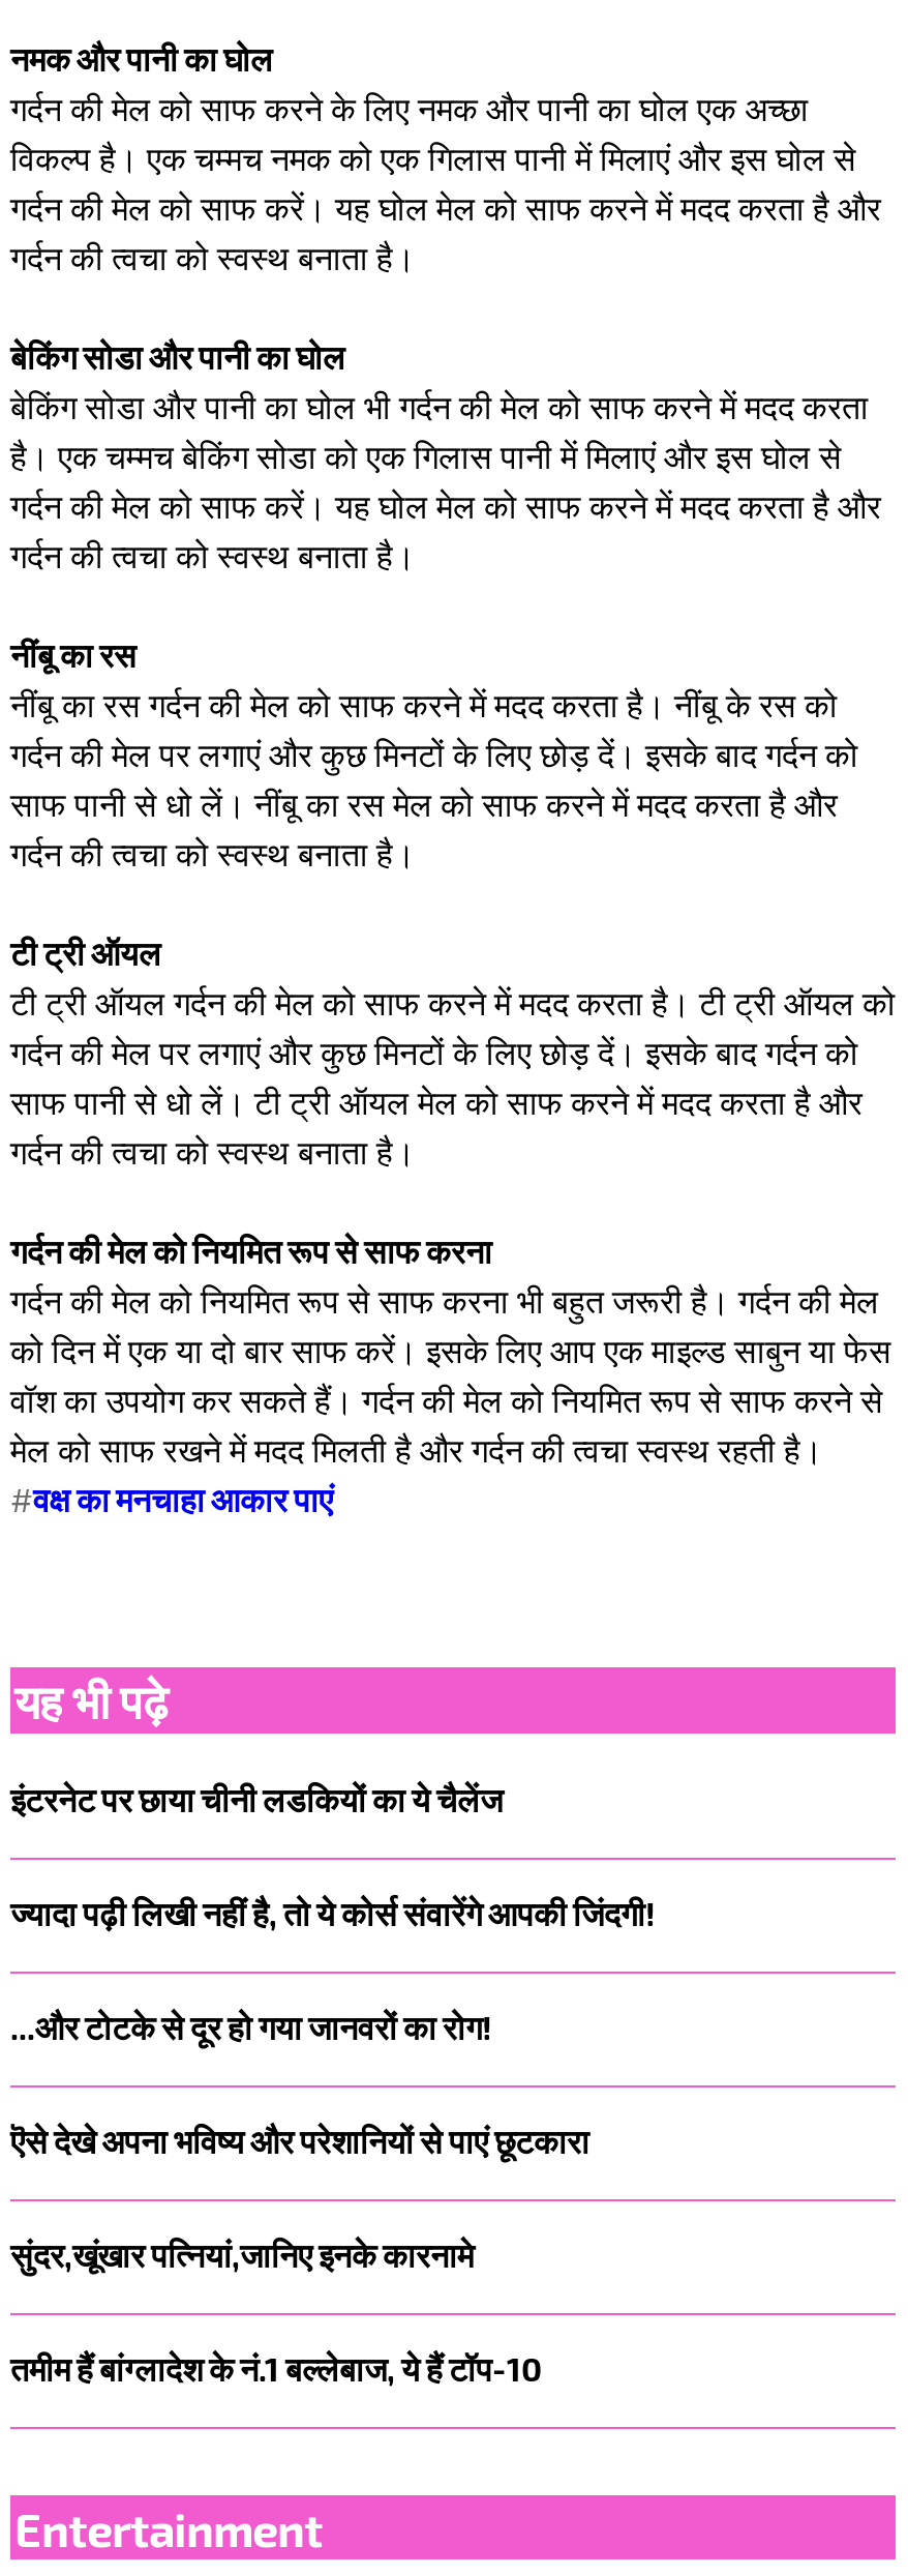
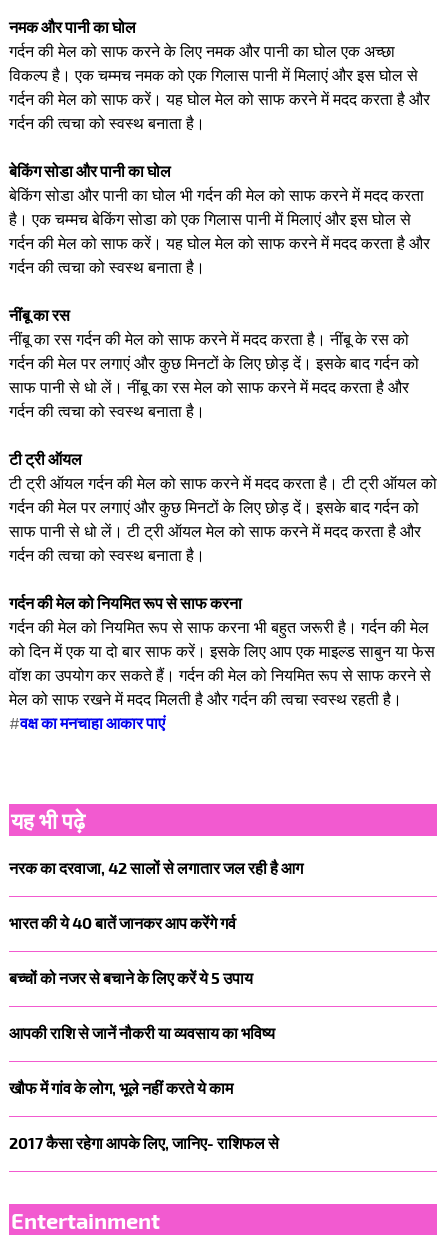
[10,1779,503,1819] इंटरनेट पर छाया चीनी लडकियों का ये चैलेंज -> [9,858,303,877] नरक का दरवाजा, 42 सालों से लगातार जल रही है आग
[10,1893,656,1932] ज्यादा पढ़ी लिखी नहीं है, तो ये कोर्स संवारेंगे आपकी जिंदगी! -> [9,913,236,932] भारत की ये 40 बातें जानकर आप करेंगे गर्व
[10,2007,492,2046] ...और टोटके से दूर हो गया जानवरों का रोग! -> [9,968,253,987] बच्‍चों को नजर से बचाने के लिए करें ये 5 उपाय
[10,2121,589,2160] ऎसे देखे अपना भविष्य और परेशानियों से पाएं छूटकारा -> [9,1023,275,1042] आपकी राशि से जानें नौकरी या व्यवसाय का भविष्य
[10,2235,474,2274] सुंदर,खूंखार पत्नियां,जानिए इनके कारनामे -> [9,1078,233,1097] खौफ में गांव के लोग, भूले नहीं करते ये काम
[10,2349,542,2388] तमीम हैं बांग्लादेश के नं.1 बल्लेबाज, ये हैं टॉप-10 -> [9,1133,279,1152] 2017 कैसा रहेगा आपके लिए, जानिए- राशिफल से

